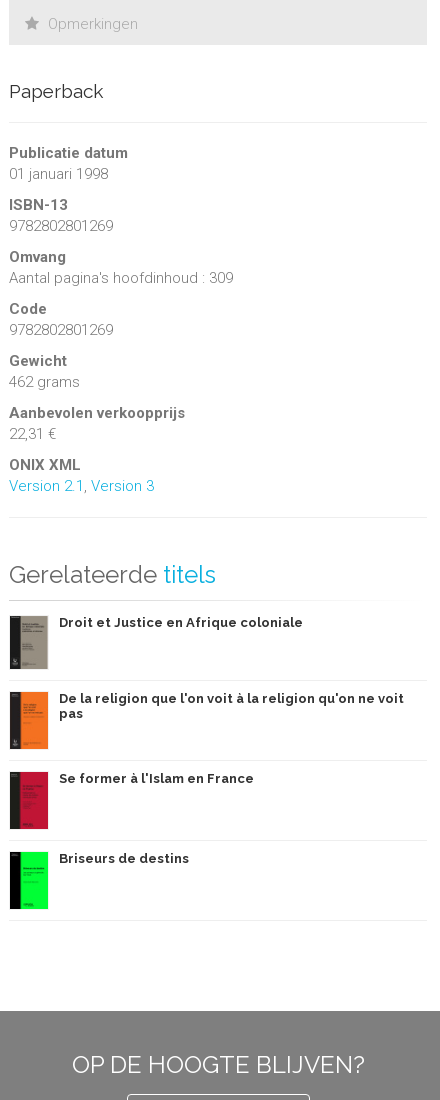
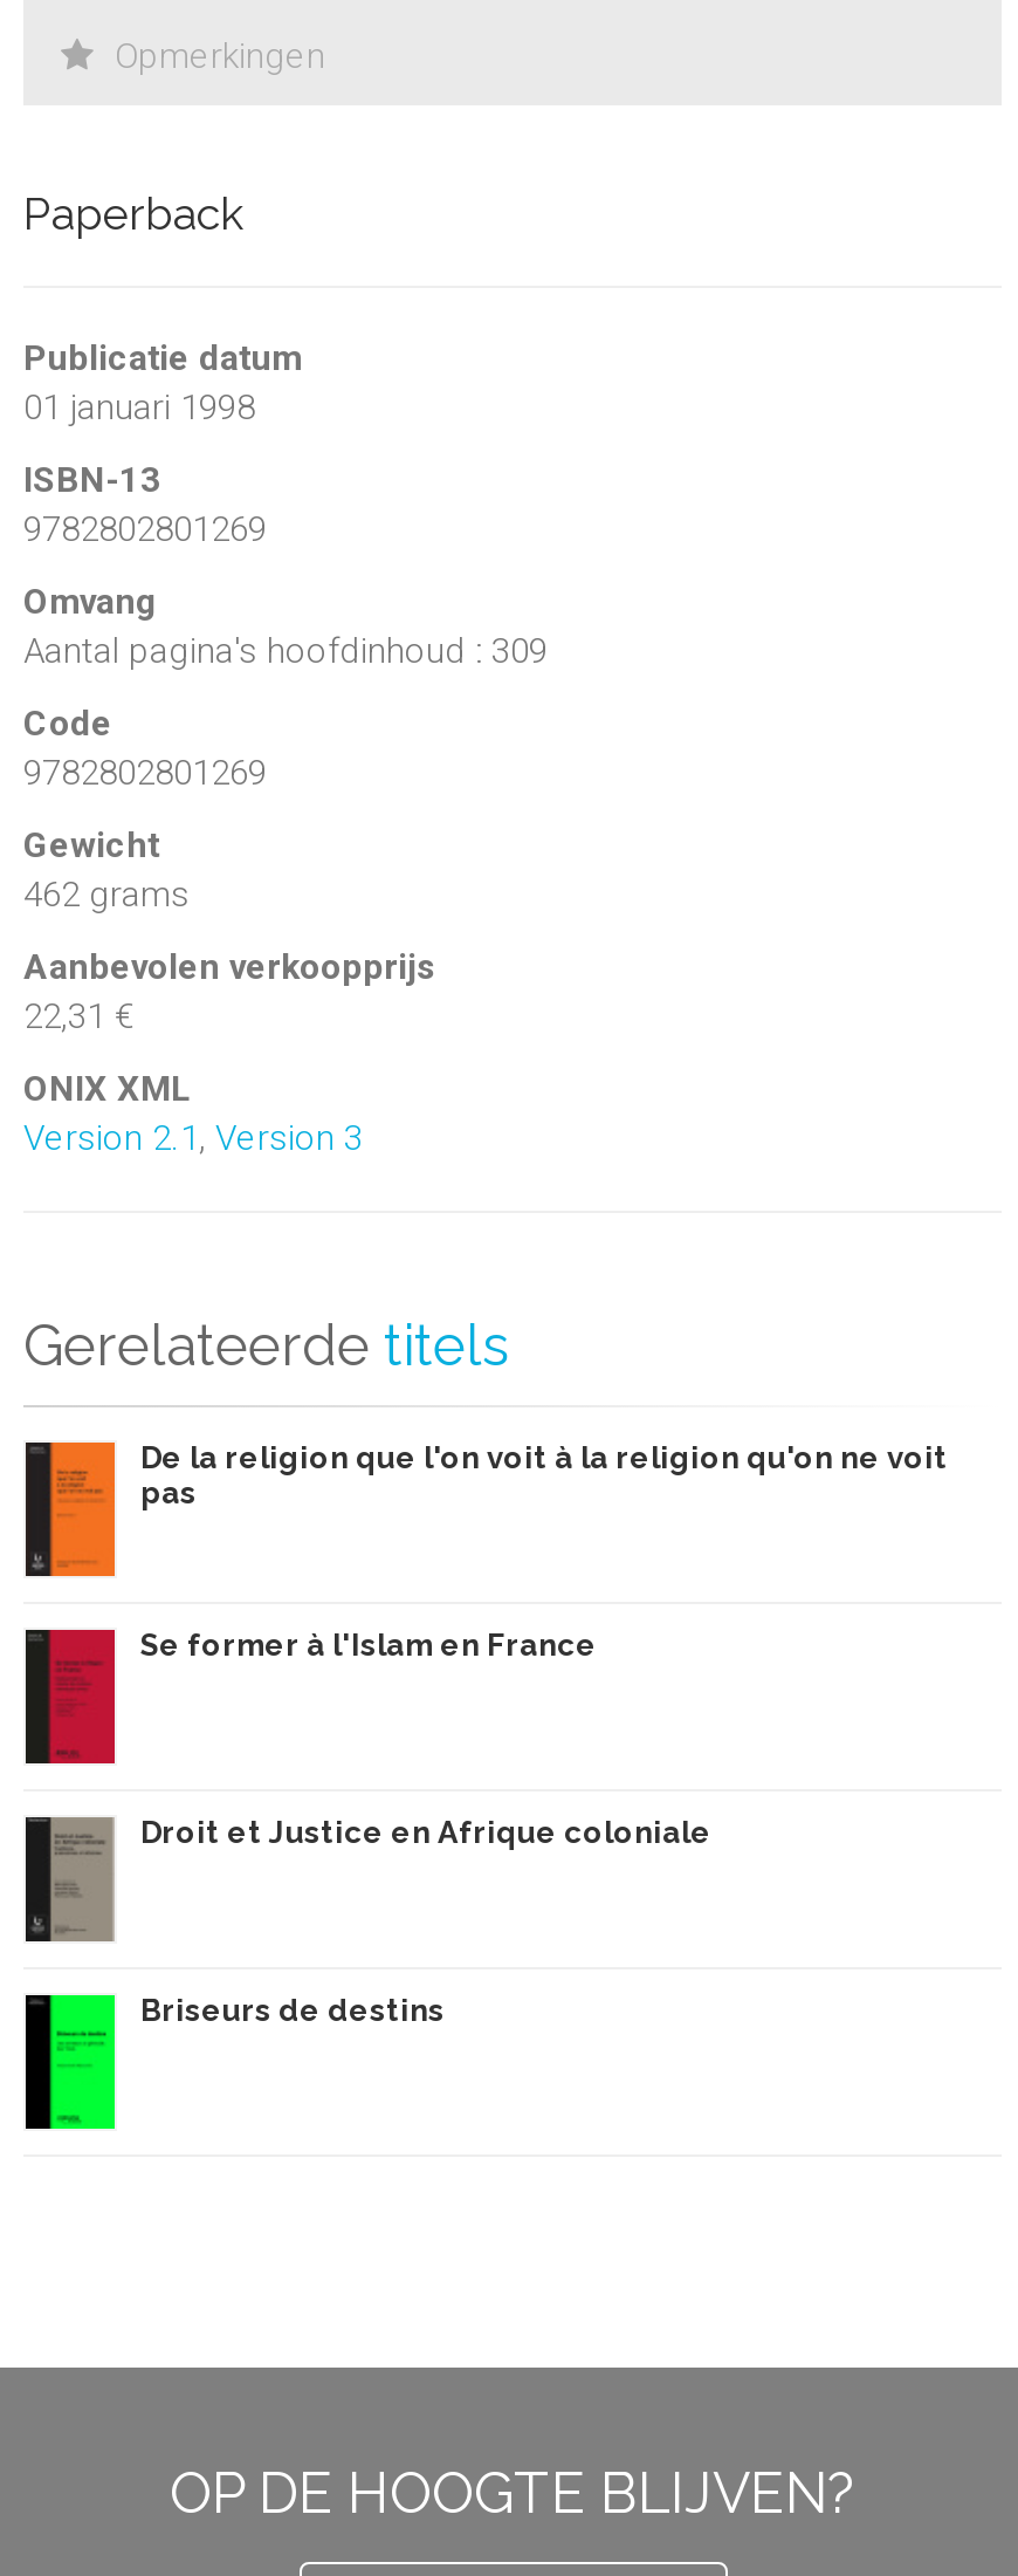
moved [10,614,303,670] -> [30,1814,711,1944]: [image] | Droit et Justice en Afrique coloniale
moved [59,690,404,785] -> [140,1439,948,1662]: De la religion que l'on voit à la religion qu'on ne voit | pas | Se former à l'Islam en France

